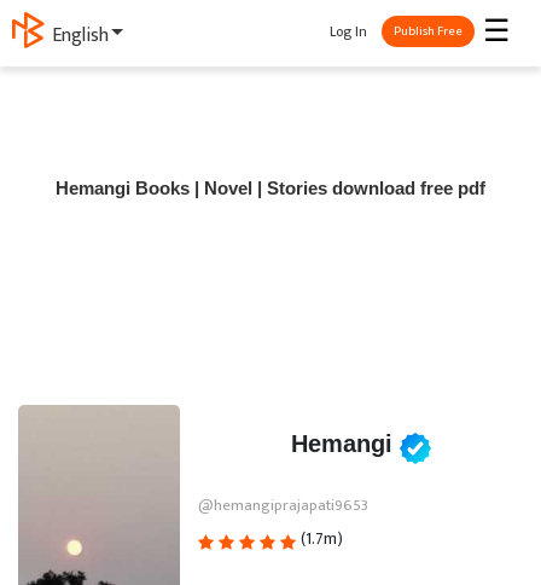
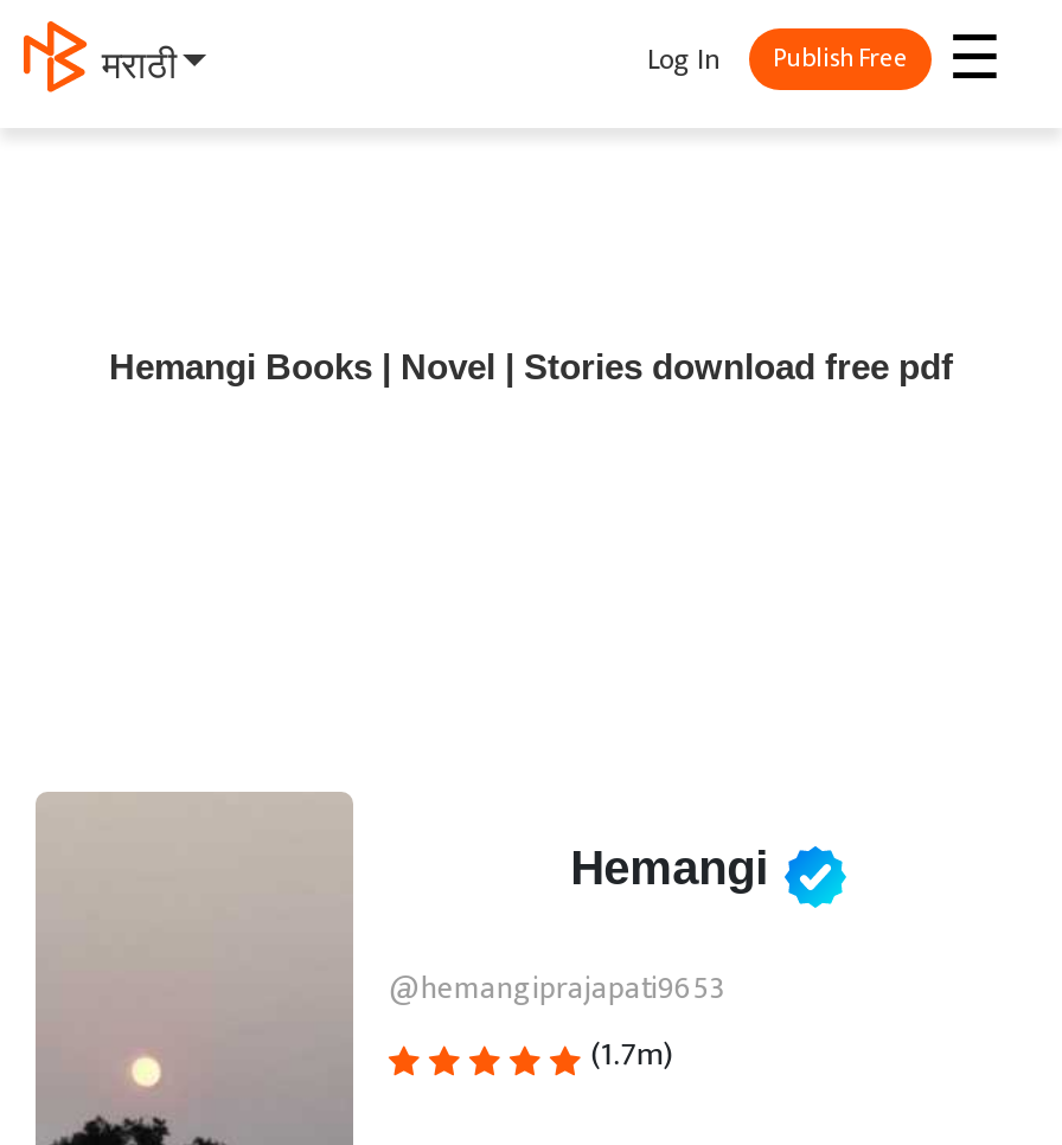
[52,20,109,52] English -> [102,36,178,100] मराठी

